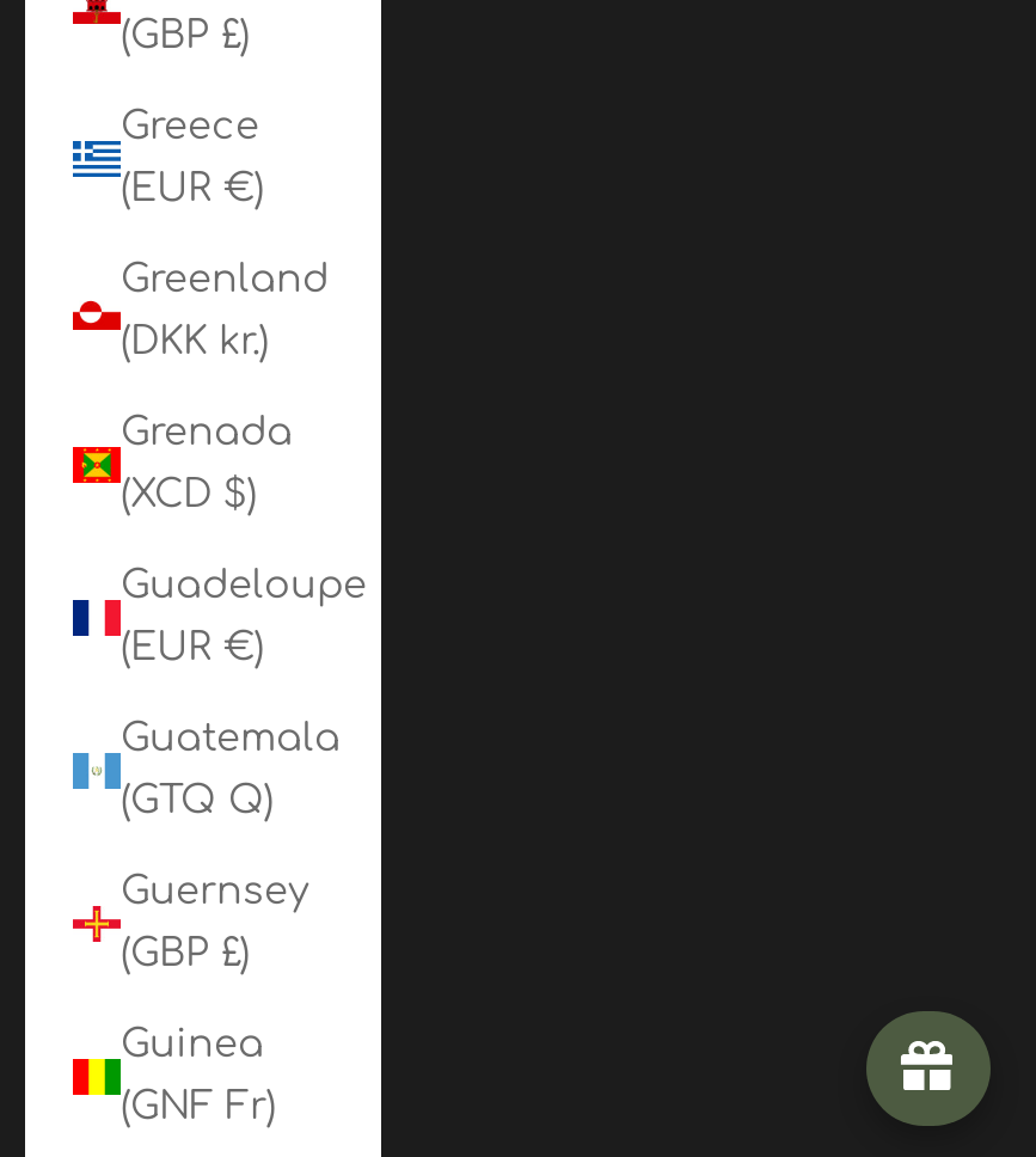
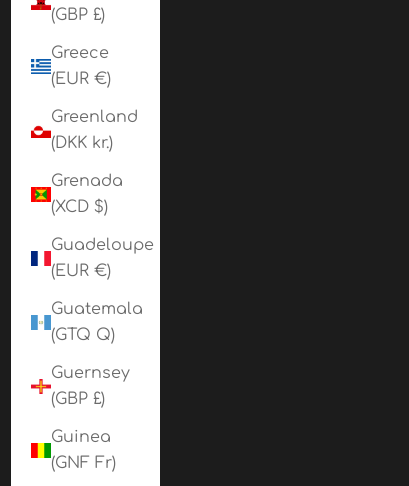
[866,1011,991,1126] [image] -> none

